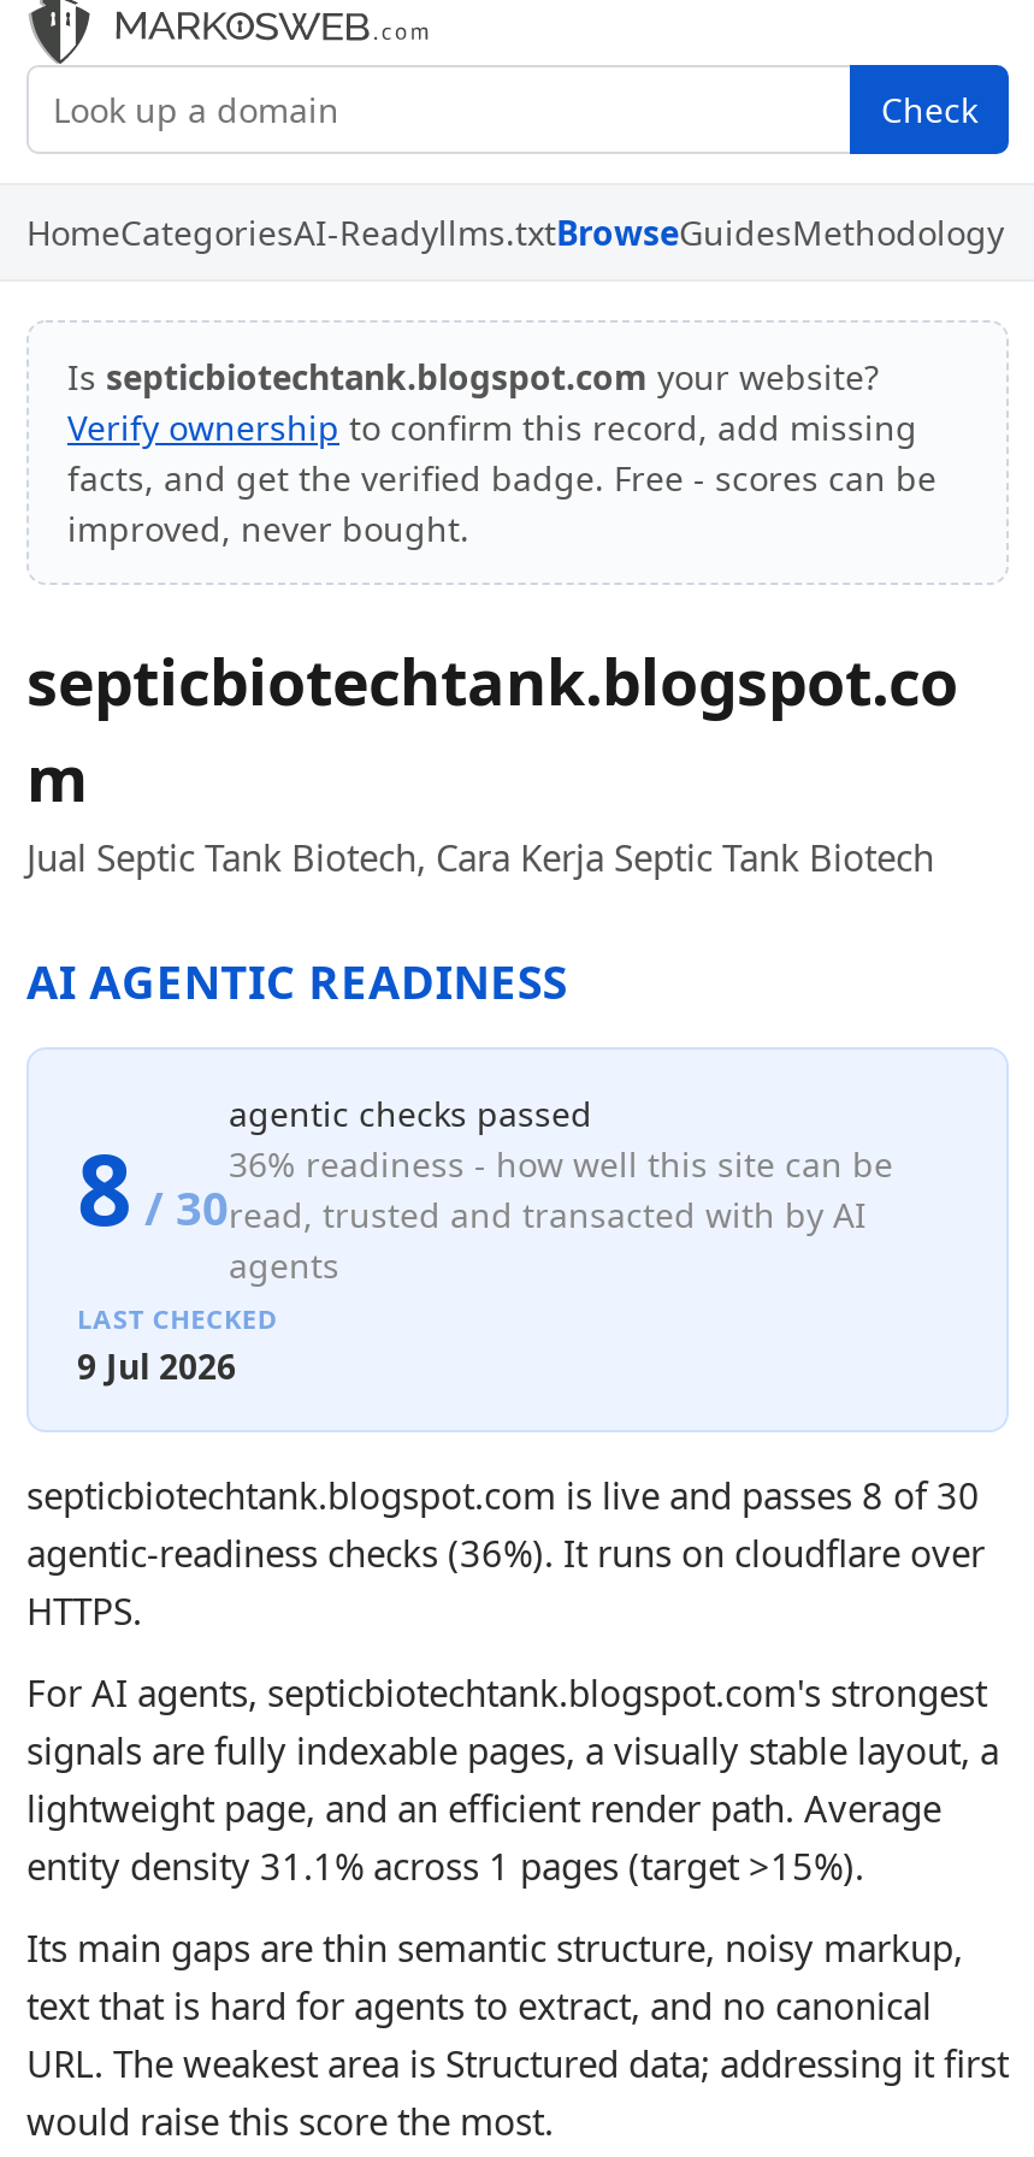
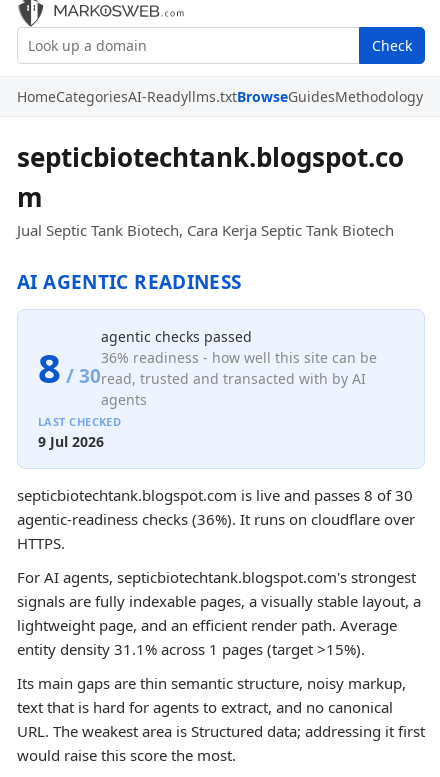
[67,354,936,551] Is septicbiotechtank.blogspot.com your website? | Verify ownership to confirm this record, add missing | facts, and get the verified badge. Free - scores can be | improved, never bought. -> none

